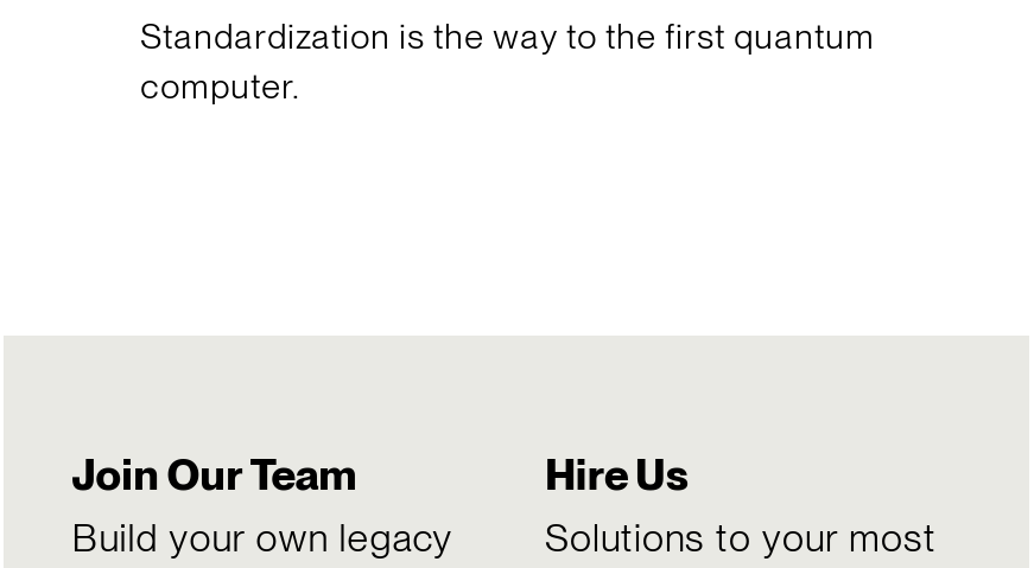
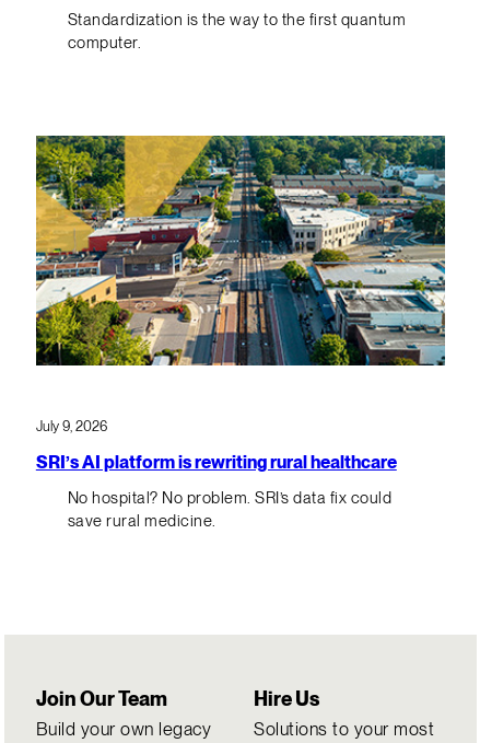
none -> [35,135,446,367] [image]
none -> [36,418,397,531] July 9, 2026 | SRI’s AI platform is rewriting rural healthcare | No hospital? No problem. SRI’s data fix could | save rural medicine.

